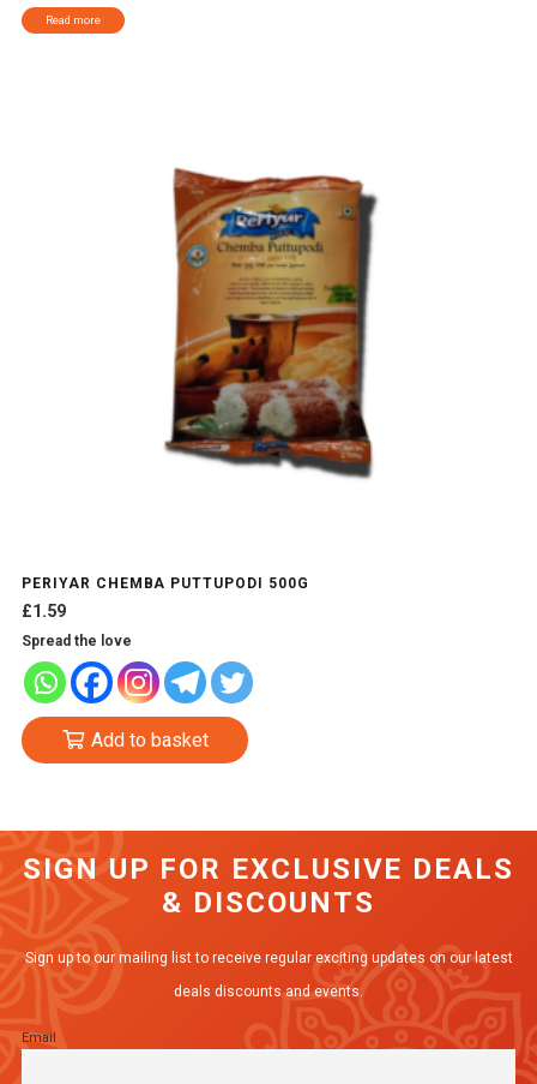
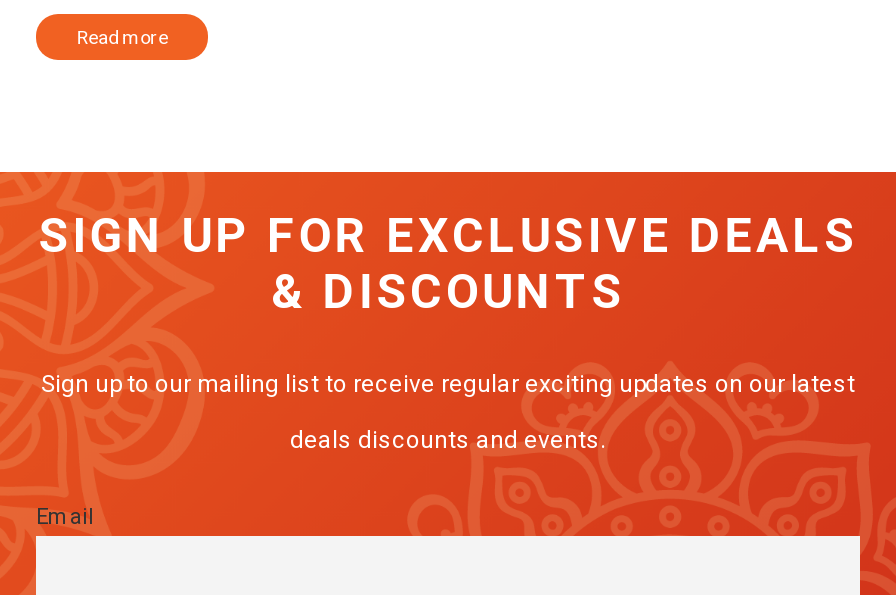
[164,167,379,479] [image] -> none
[22,574,309,649] PERIYAR CHEMBA PUTTUPODI 500G | £1.59 | Spread the love -> none
[23,660,254,751] [image] | Add to basket -> none

